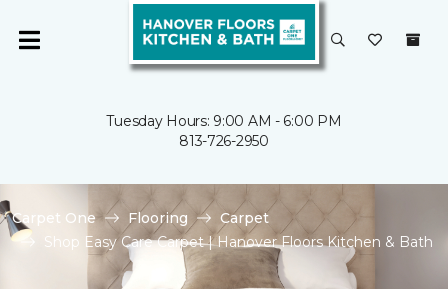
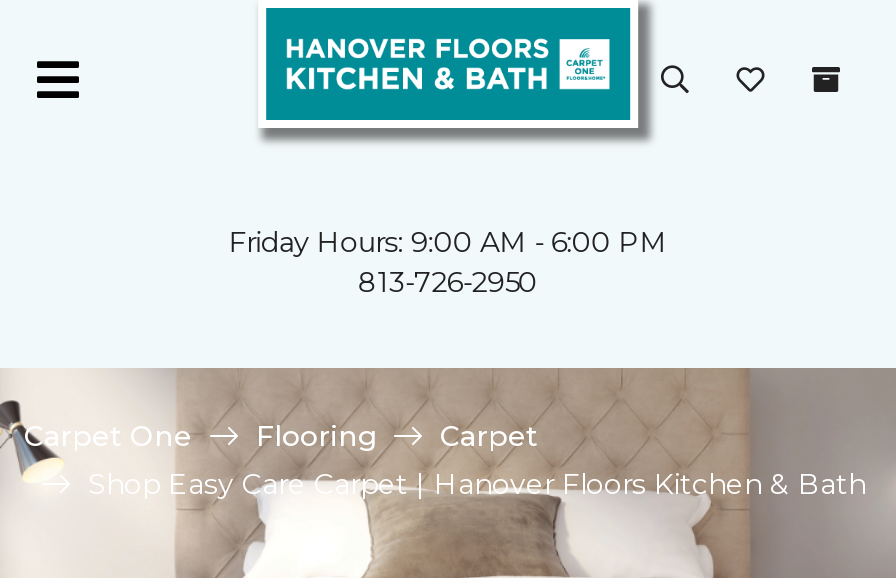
[106,112,341,130] Tuesday Hours: 9:00 AM - 6:00 PM -> [229,224,667,260] Friday Hours: 9:00 AM - 6:00 PM

